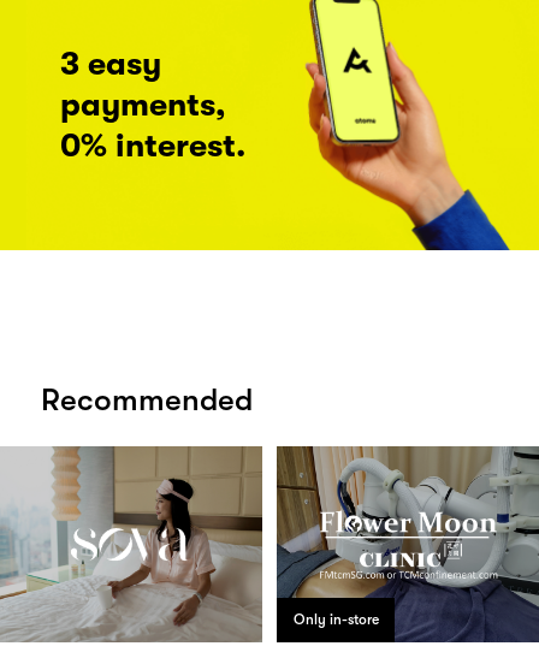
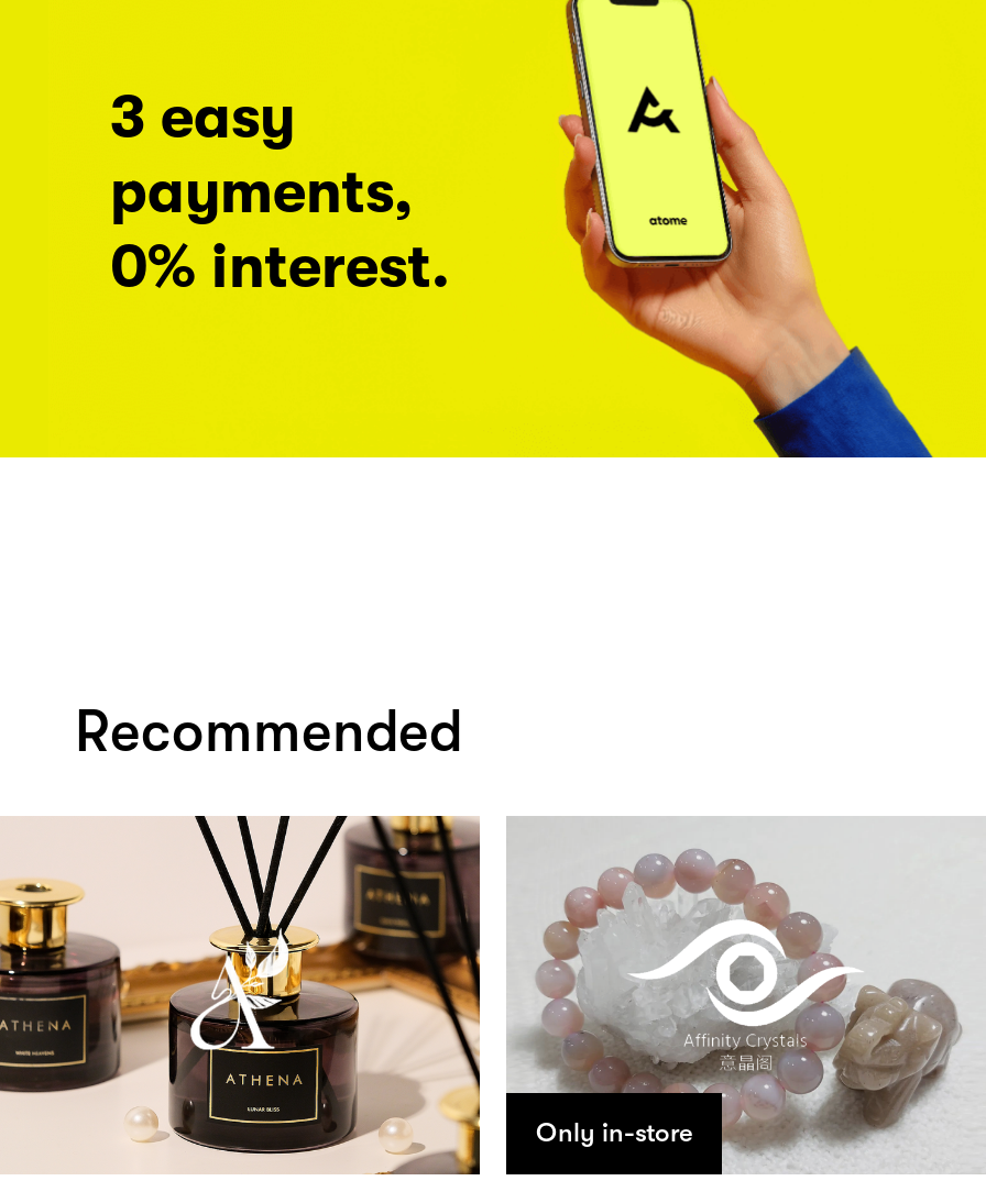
[4,446,263,642] [image] -> [7,814,482,1174] [image]
[276,445,535,644] [image] -> [506,816,979,1174] [image]

